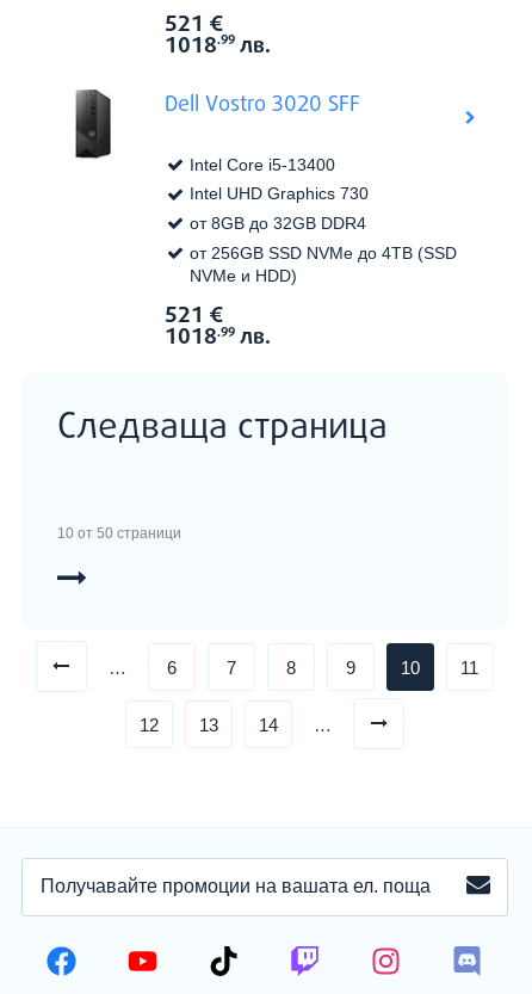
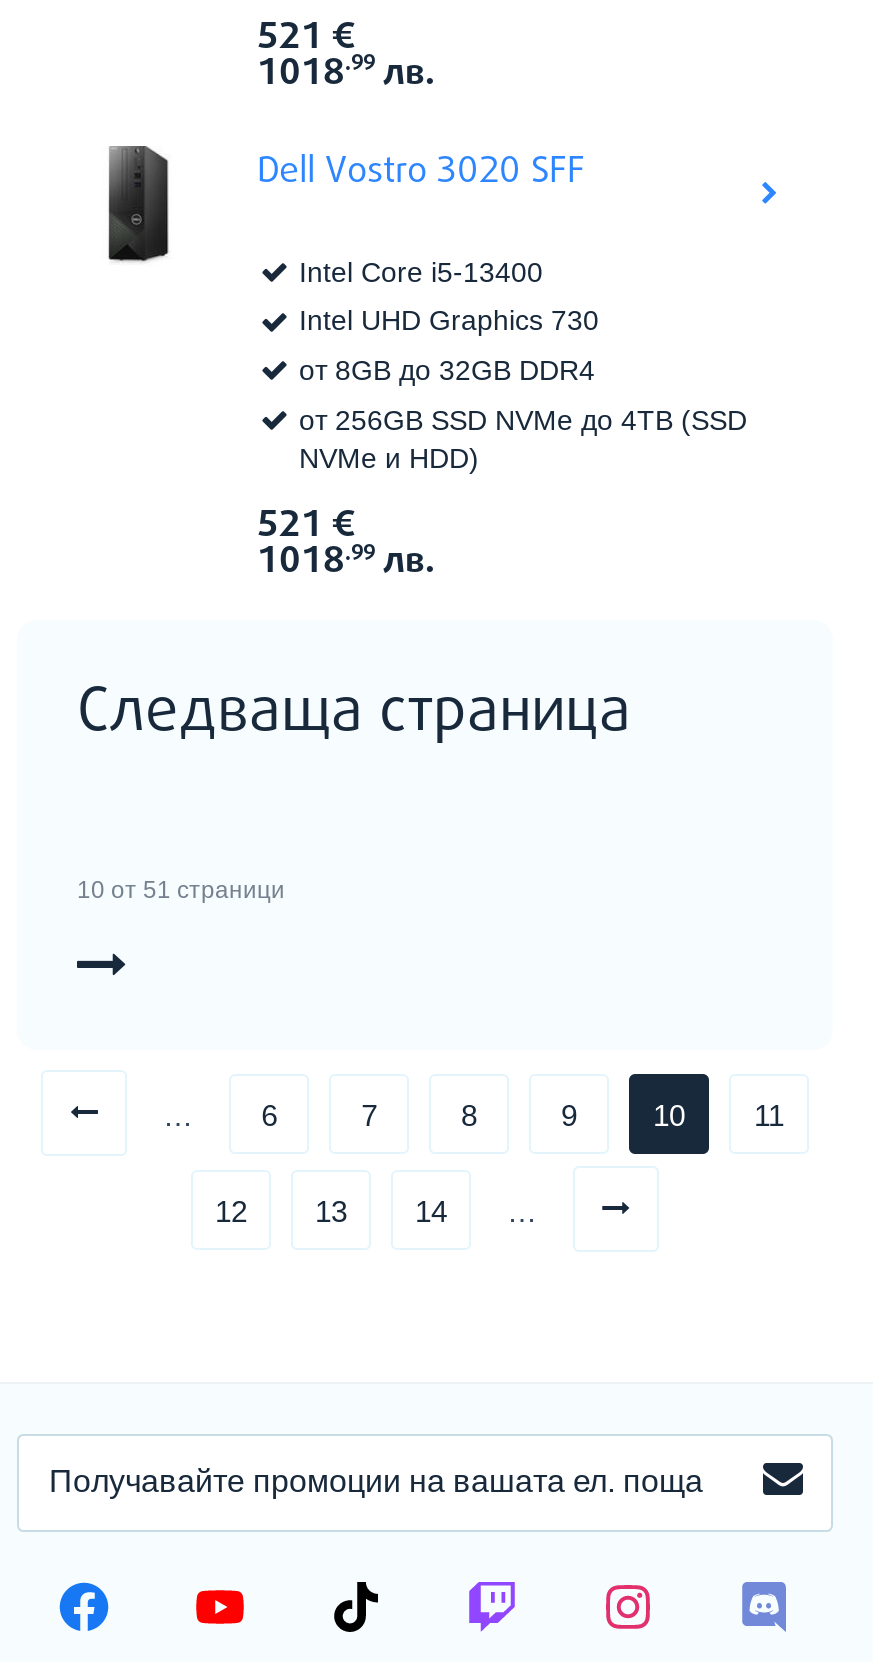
[57,525,181,542] 10 от 50 страници -> [77,877,285,905] 10 от 51 страници

